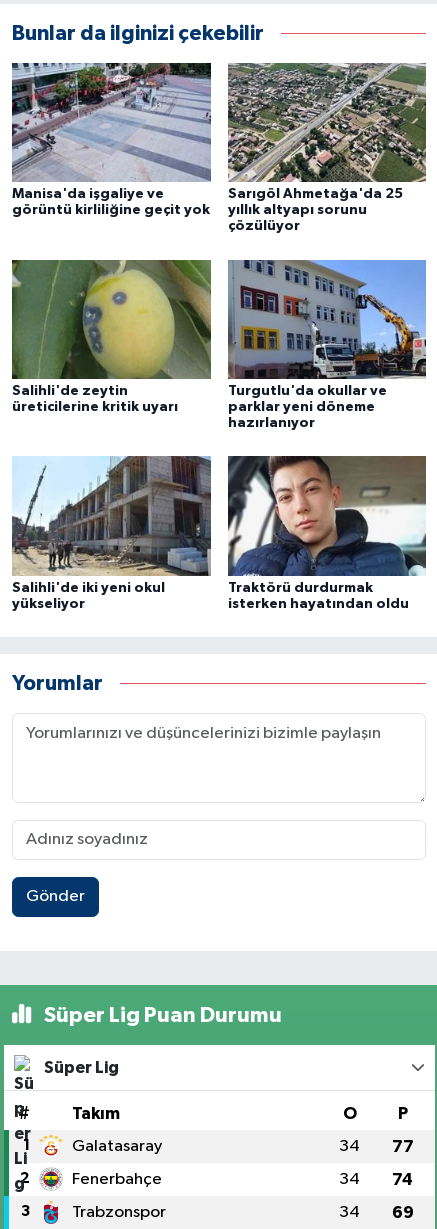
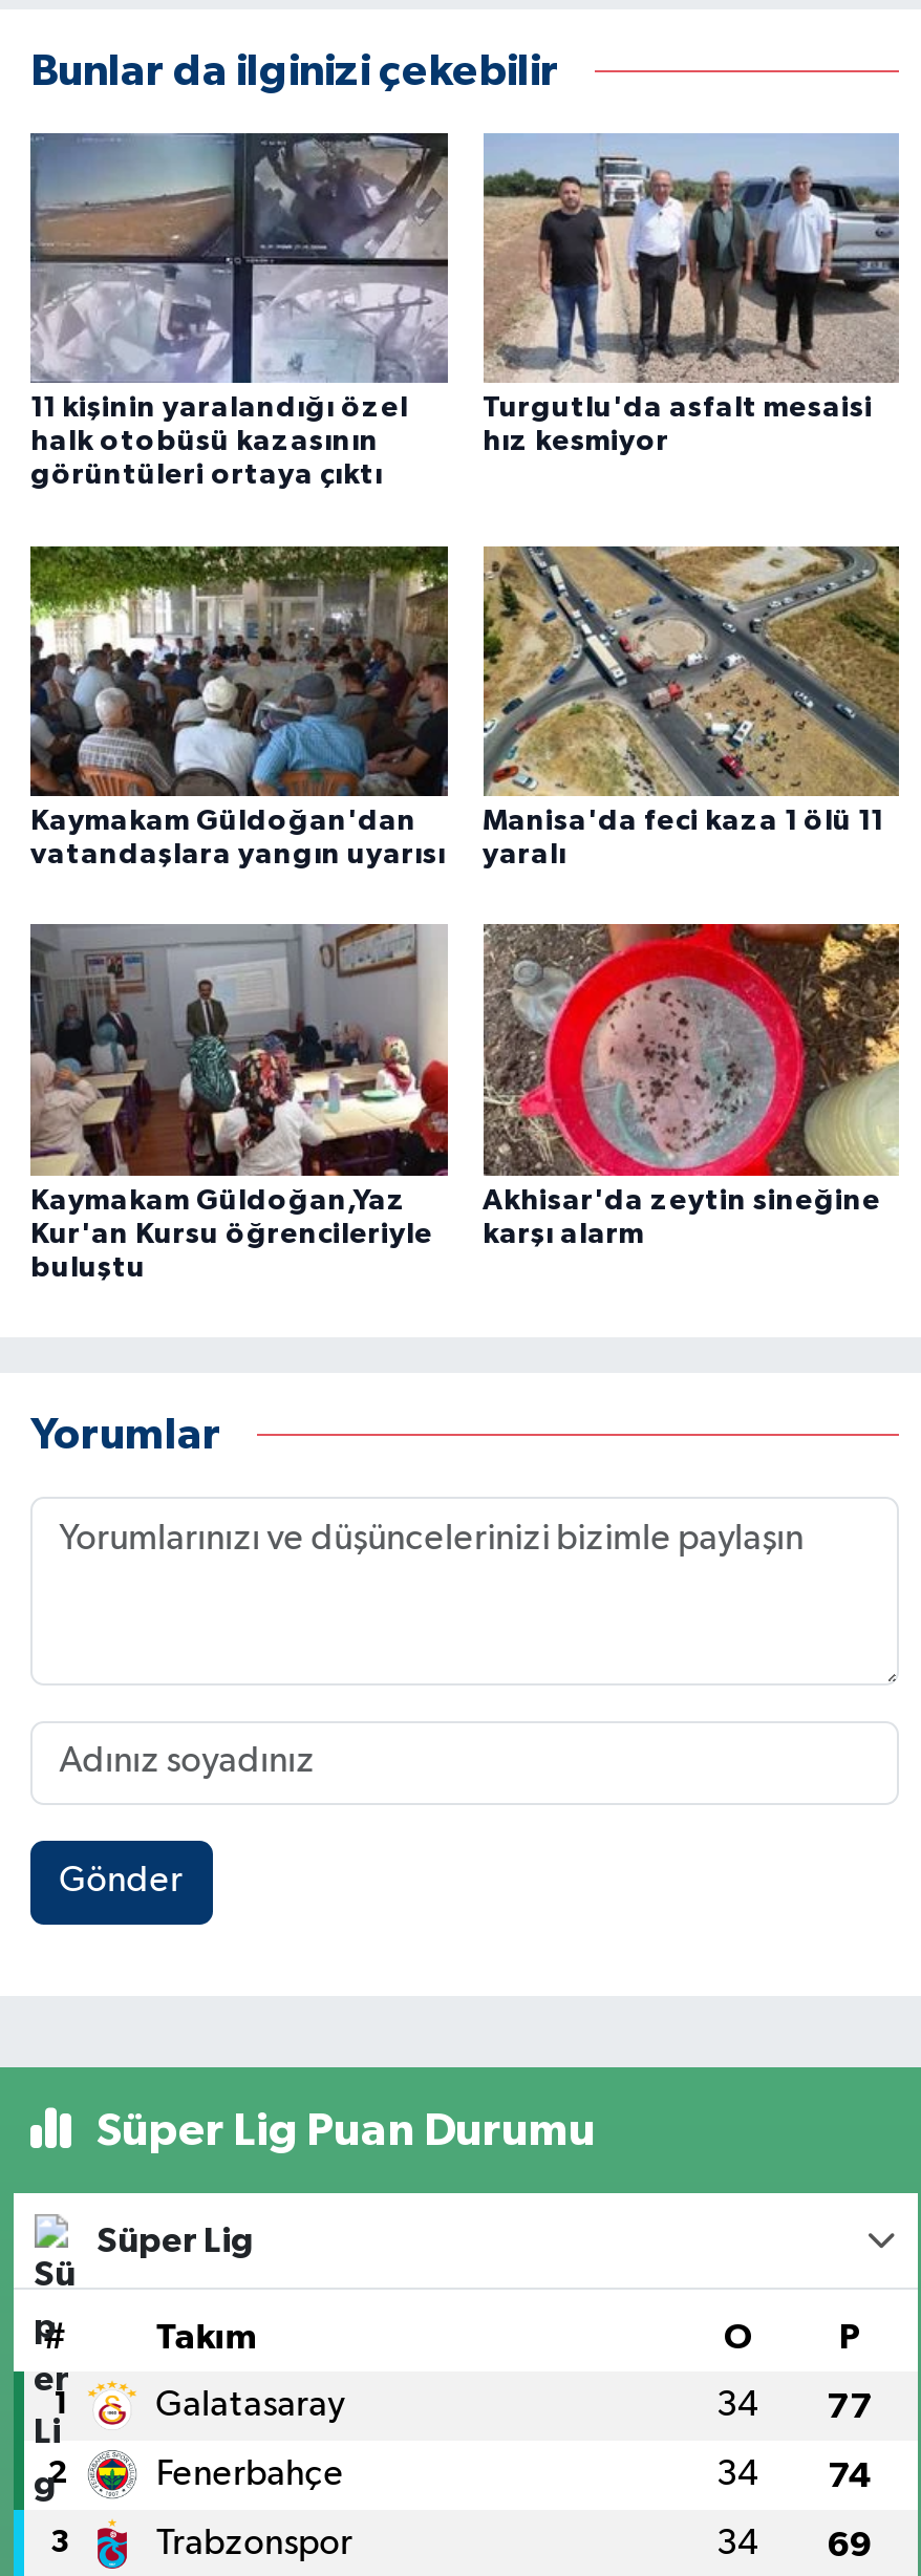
[12,62,211,217] [image] | Manisa'da işgaliye ve | görüntü kirliliğine geçit yok -> [30,133,448,490] [image] | 11 kişinin yaralandığı özel | halk otobüsü kazasının | görüntüleri ortaya çıktı
[227,62,427,233] [image] | Sarıgöl Ahmetağa'da 25 | yıllık altyapı sorunu | çözülüyor -> [481,133,899,456] [image] | Turgutlu'da asfalt mesaisi | hız kesmiyor
[11,260,212,414] [image] | Salihli'de zeytin | üreticilerine kritik uyarı -> [28,546,450,869] [image] | Kaymakam Güldoğan'dan | vatandaşlara yangın uyarısı
[227,259,427,430] [image] | Turgutlu'da okullar ve | parklar yeni döneme | hazırlanıyor -> [481,544,901,869] [image] | Manisa'da feci kaza 1 ölü 11 | yaralı
[12,440,212,611] [image] | Salihli'de iki yeni okul | yükseliyor -> [28,922,450,1282] [image] | Kaymakam Güldoğan,Yaz | Kur'an Kursu öğrencileriyle | buluştu
[227,440,427,611] [image] | Traktörü durdurmak | isterken hayatından oldu -> [481,922,901,1249] [image] | Akhisar'da zeytin sineğine | karşı alarm

